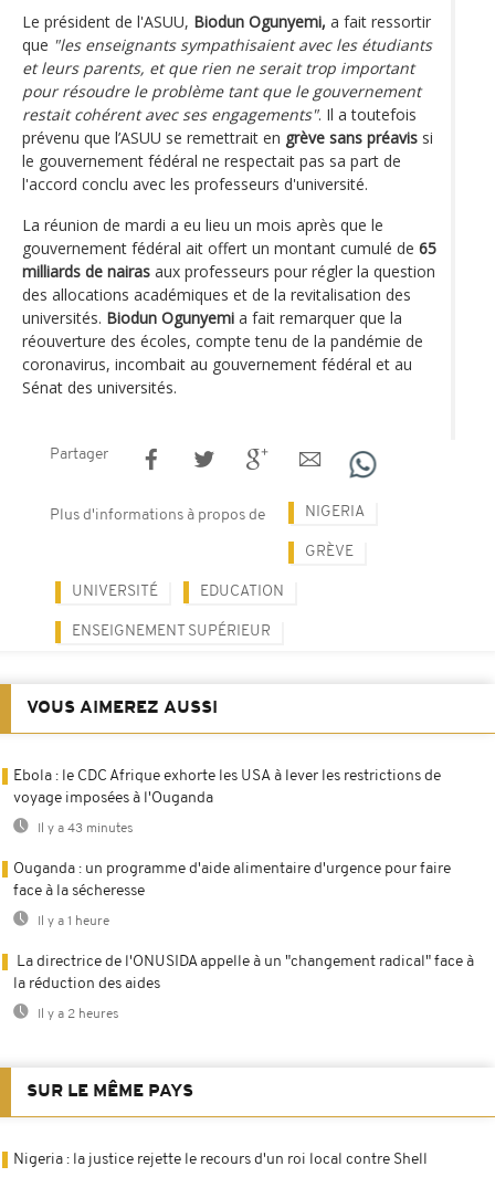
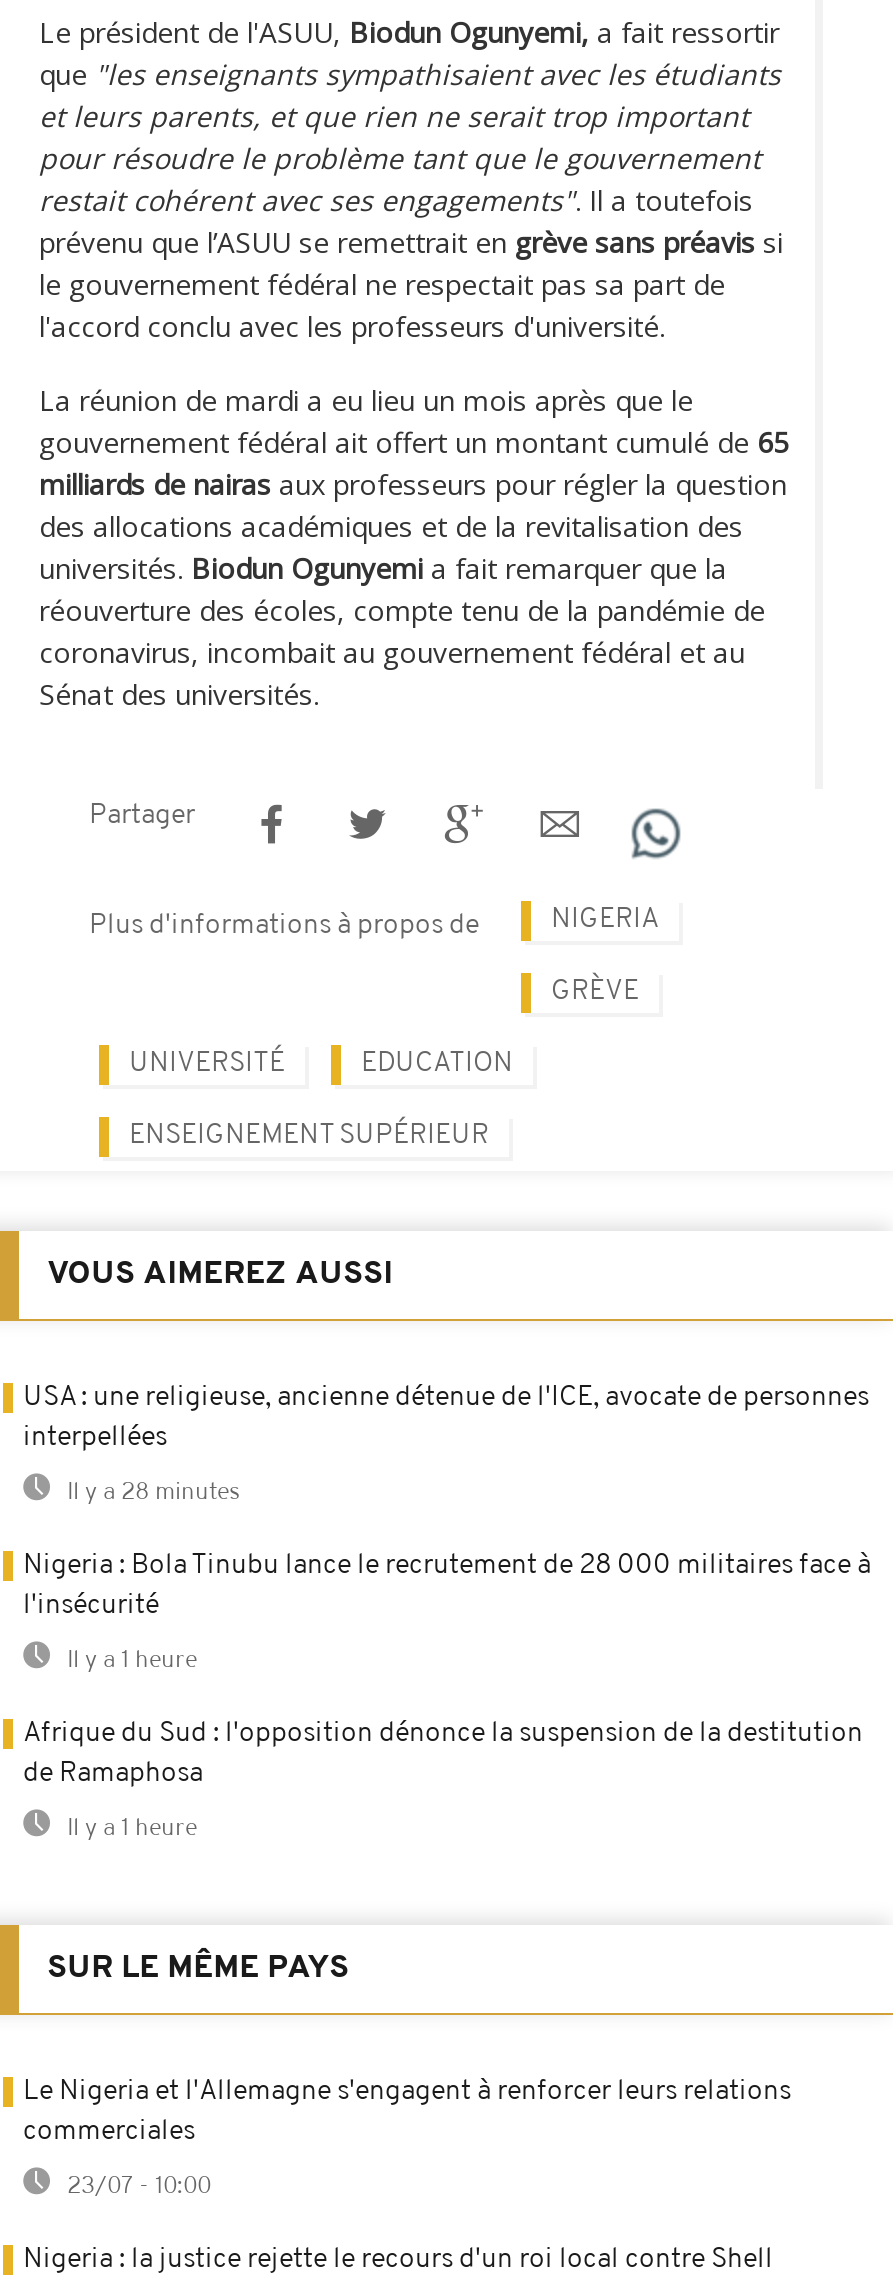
[13,768,441,807] Ebola : le CDC Afrique exhorte les USA à lever les restrictions de | voyage imposées à l'Ouganda -> [23,1383,869,1453] USA : une religieuse, ancienne détenue de l'ICE, avocate de personnes | interpellées
[34,822,134,836] Il y a 43 minutes -> [61,1481,241,1505] Il y a 28 minutes
[13,861,451,900] Ouganda : un programme d'aide alimentaire d'urgence pour faire | face à la sécheresse -> [23,1551,871,1621] Nigeria : Bola Tinubu lance le recrutement de 28 000 militaires face à | l'insécurité
[13,954,474,992] La directrice de l'ONUSIDA appelle à un "changement radical" face à | la réduction des aides -> [23,1719,863,1789] Afrique du Sud : l'opposition dénonce la suspension de la destitution | de Ramaphosa
[34,1008,119,1021] Il y a 2 heures -> [61,1817,197,1841] Il y a 1 heure
none -> [23,2077,791,2199] Le Nigeria et l'Allemagne s'engagent à renforcer leurs relations | commerciales | 23/07 - 10:00

